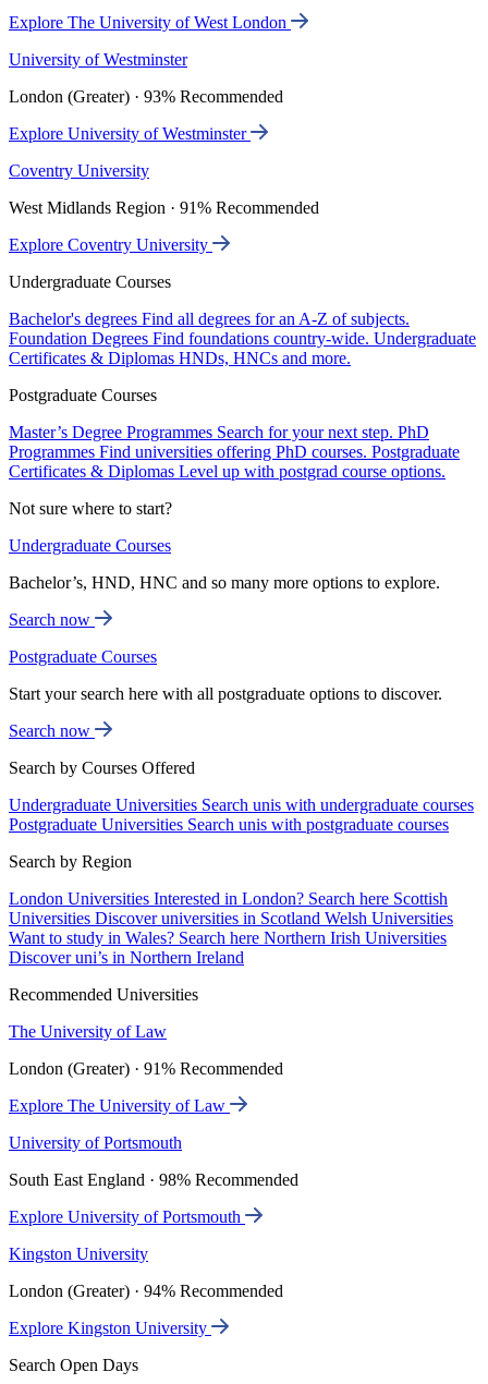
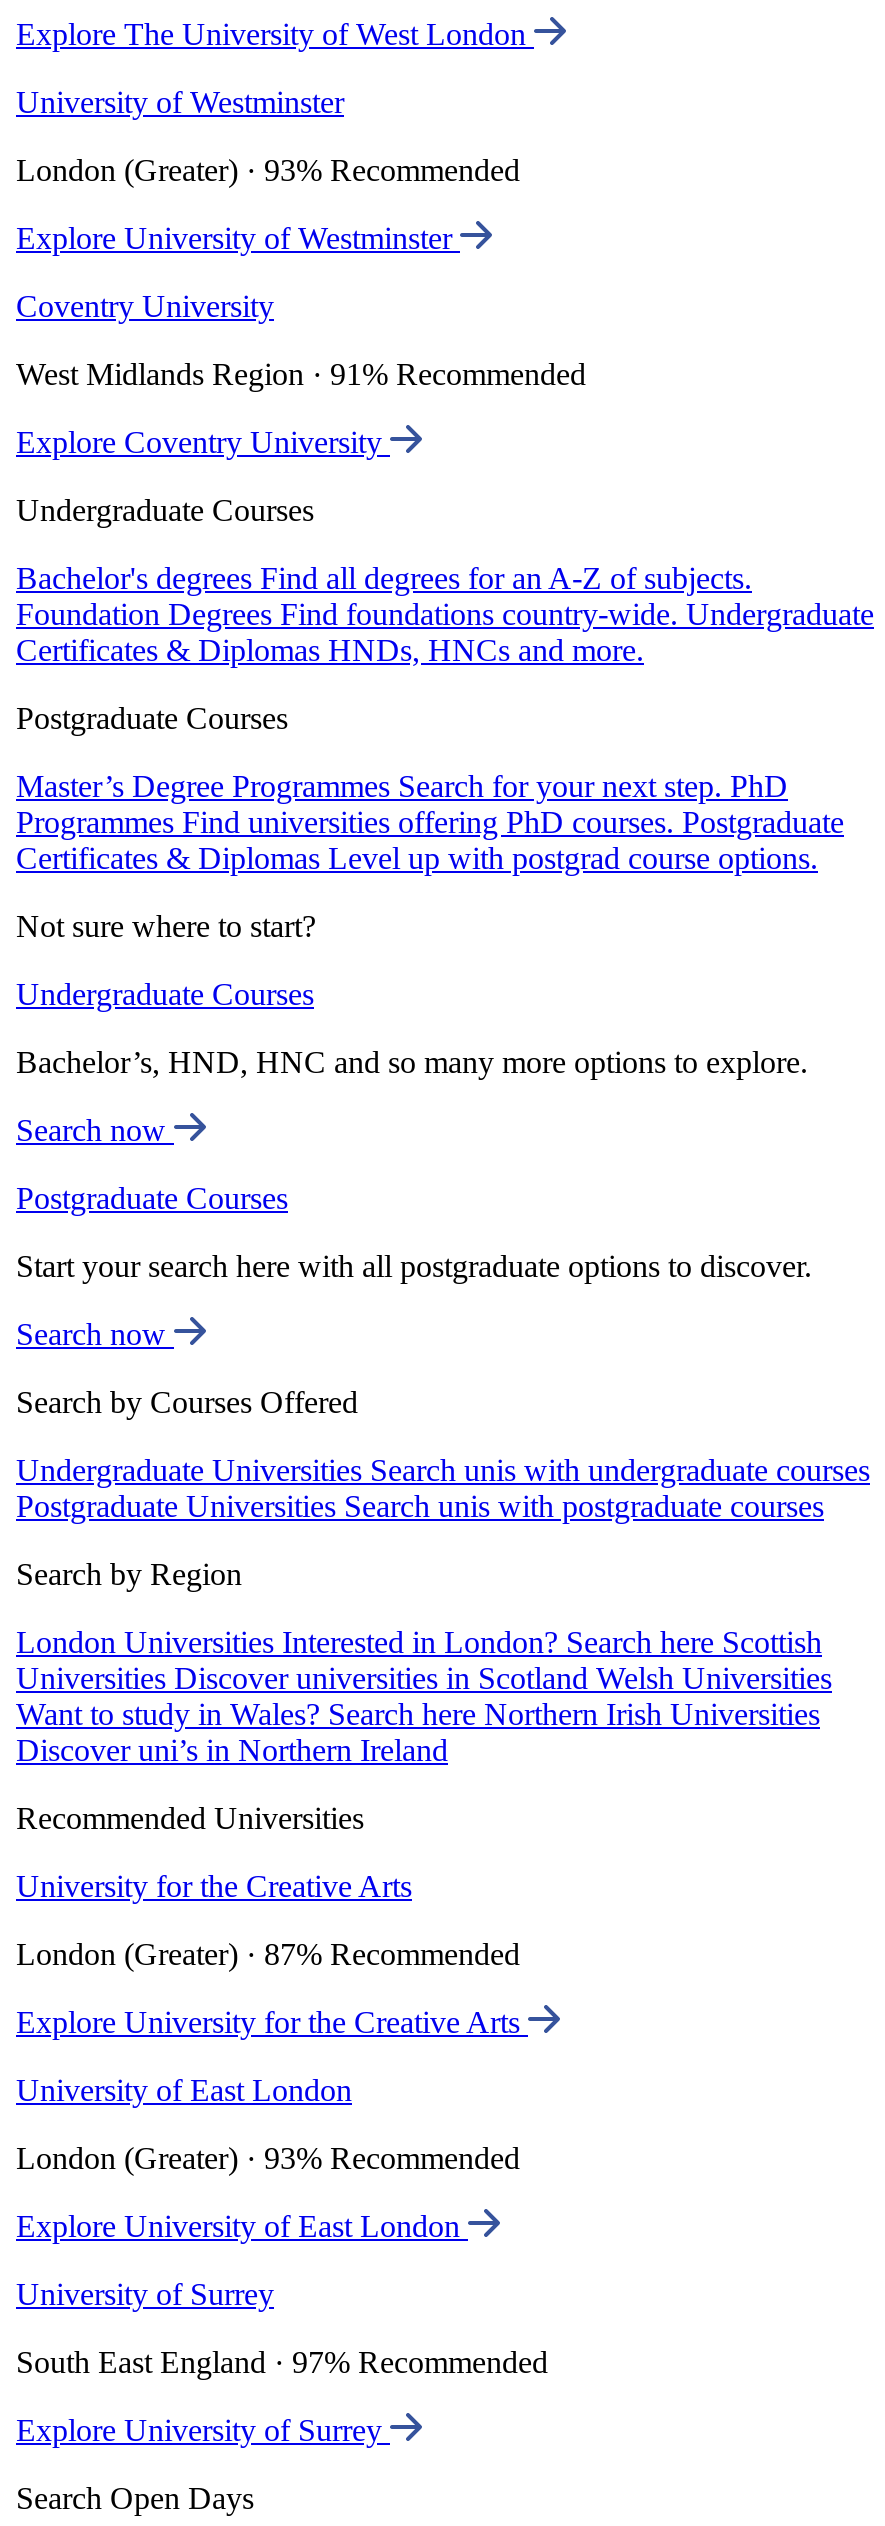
[9,1022,167,1041] The University of Law -> [16,1869,412,1903] University for the Creative Arts
[9,1059,283,1078] London (Greater) · 91% Recommended -> [16,1937,520,1971] London (Greater) · 87% Recommended
[9,1096,230,1115] Explore The University of Law -> [16,2005,528,2039] Explore University for the Creative Arts
[9,1133,182,1152] University of Portsmouth -> [16,2073,352,2107] University of East London
[9,1171,298,1189] South East England · 98% Recommended -> [16,2141,520,2175] London (Greater) · 93% Recommended
[9,1208,245,1226] Explore University of Portsmouth -> [16,2209,468,2243] Explore University of East London
[9,1245,148,1263] Kingston University -> [16,2277,274,2311] University of Surrey
[9,1282,283,1300] London (Greater) · 94% Recommended -> [16,2345,548,2379] South East England · 97% Recommended
[9,1319,211,1337] Explore Kingston University -> [16,2413,390,2447] Explore University of Surrey

